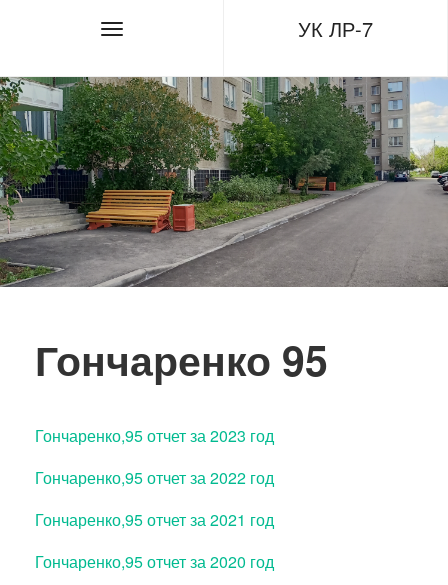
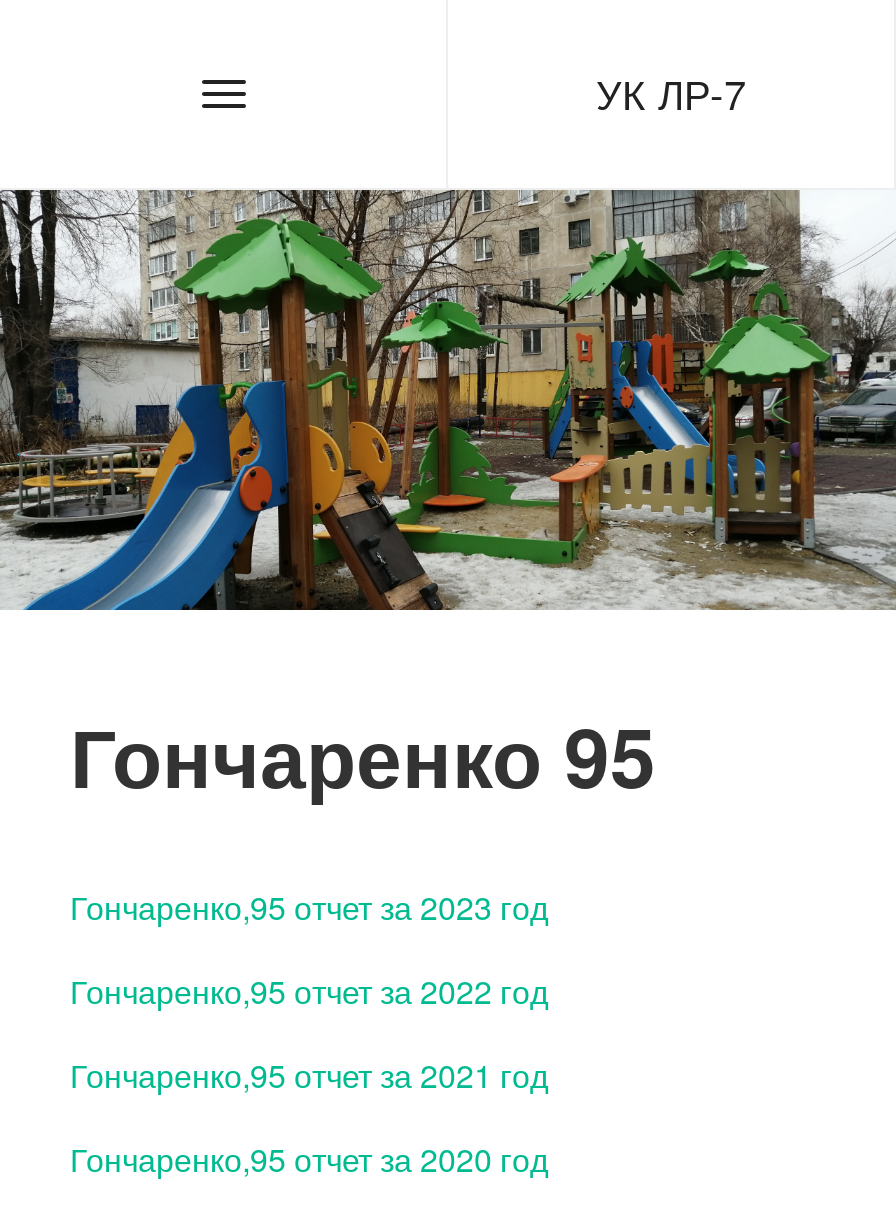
[3,76,445,288] [image] -> [6,188,890,612] [image]

